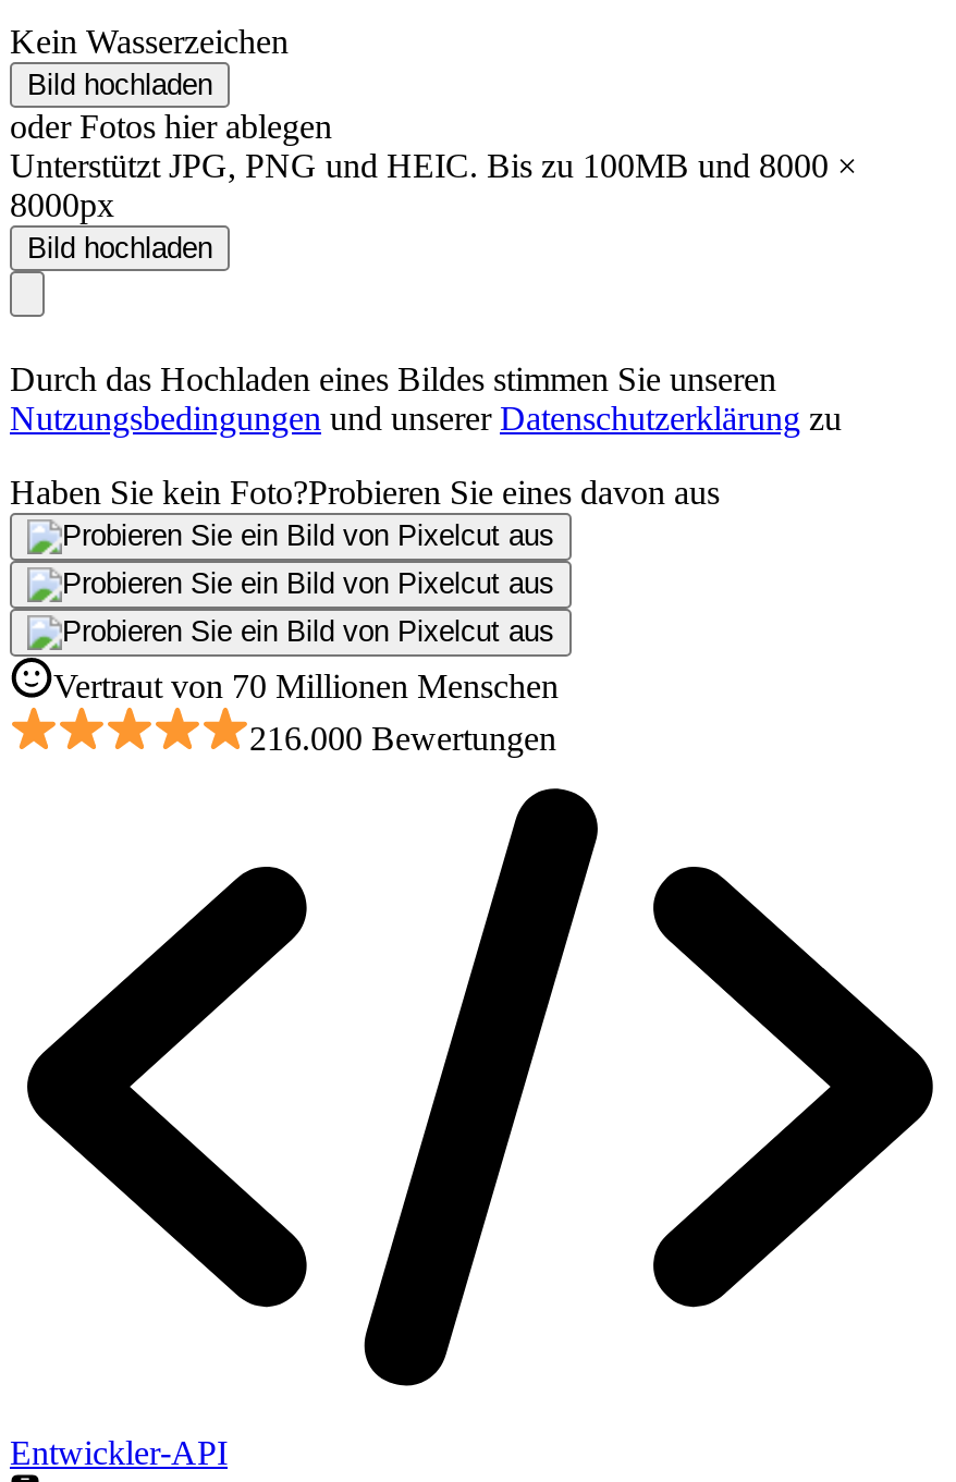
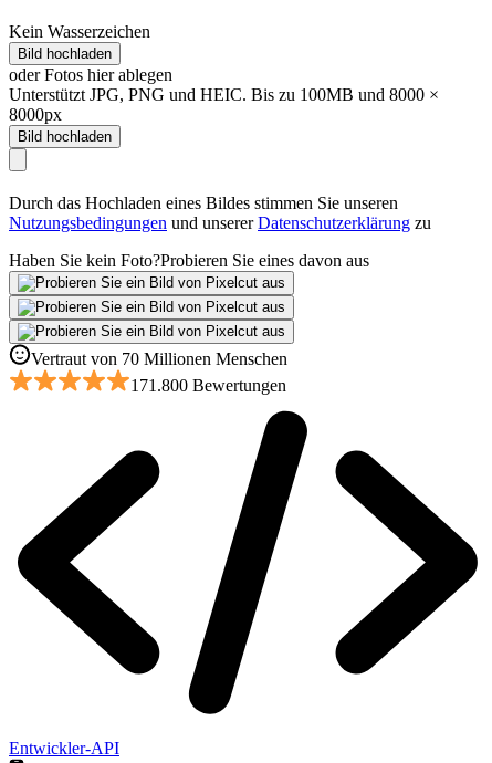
[249,720,556,757] 216.000 Bewertungen -> [130,376,286,395] 171.800 Bewertungen

